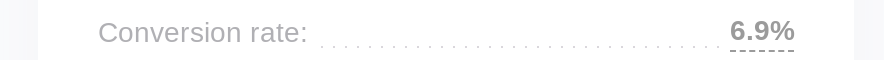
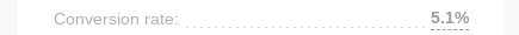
[730,14,794,46] 6.9% -> [431,8,469,27] 5.1%

